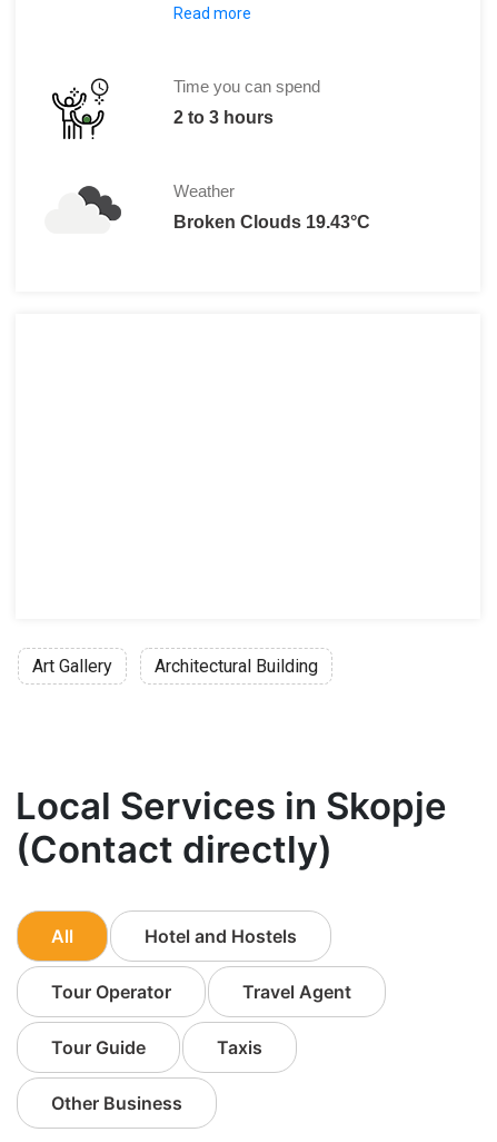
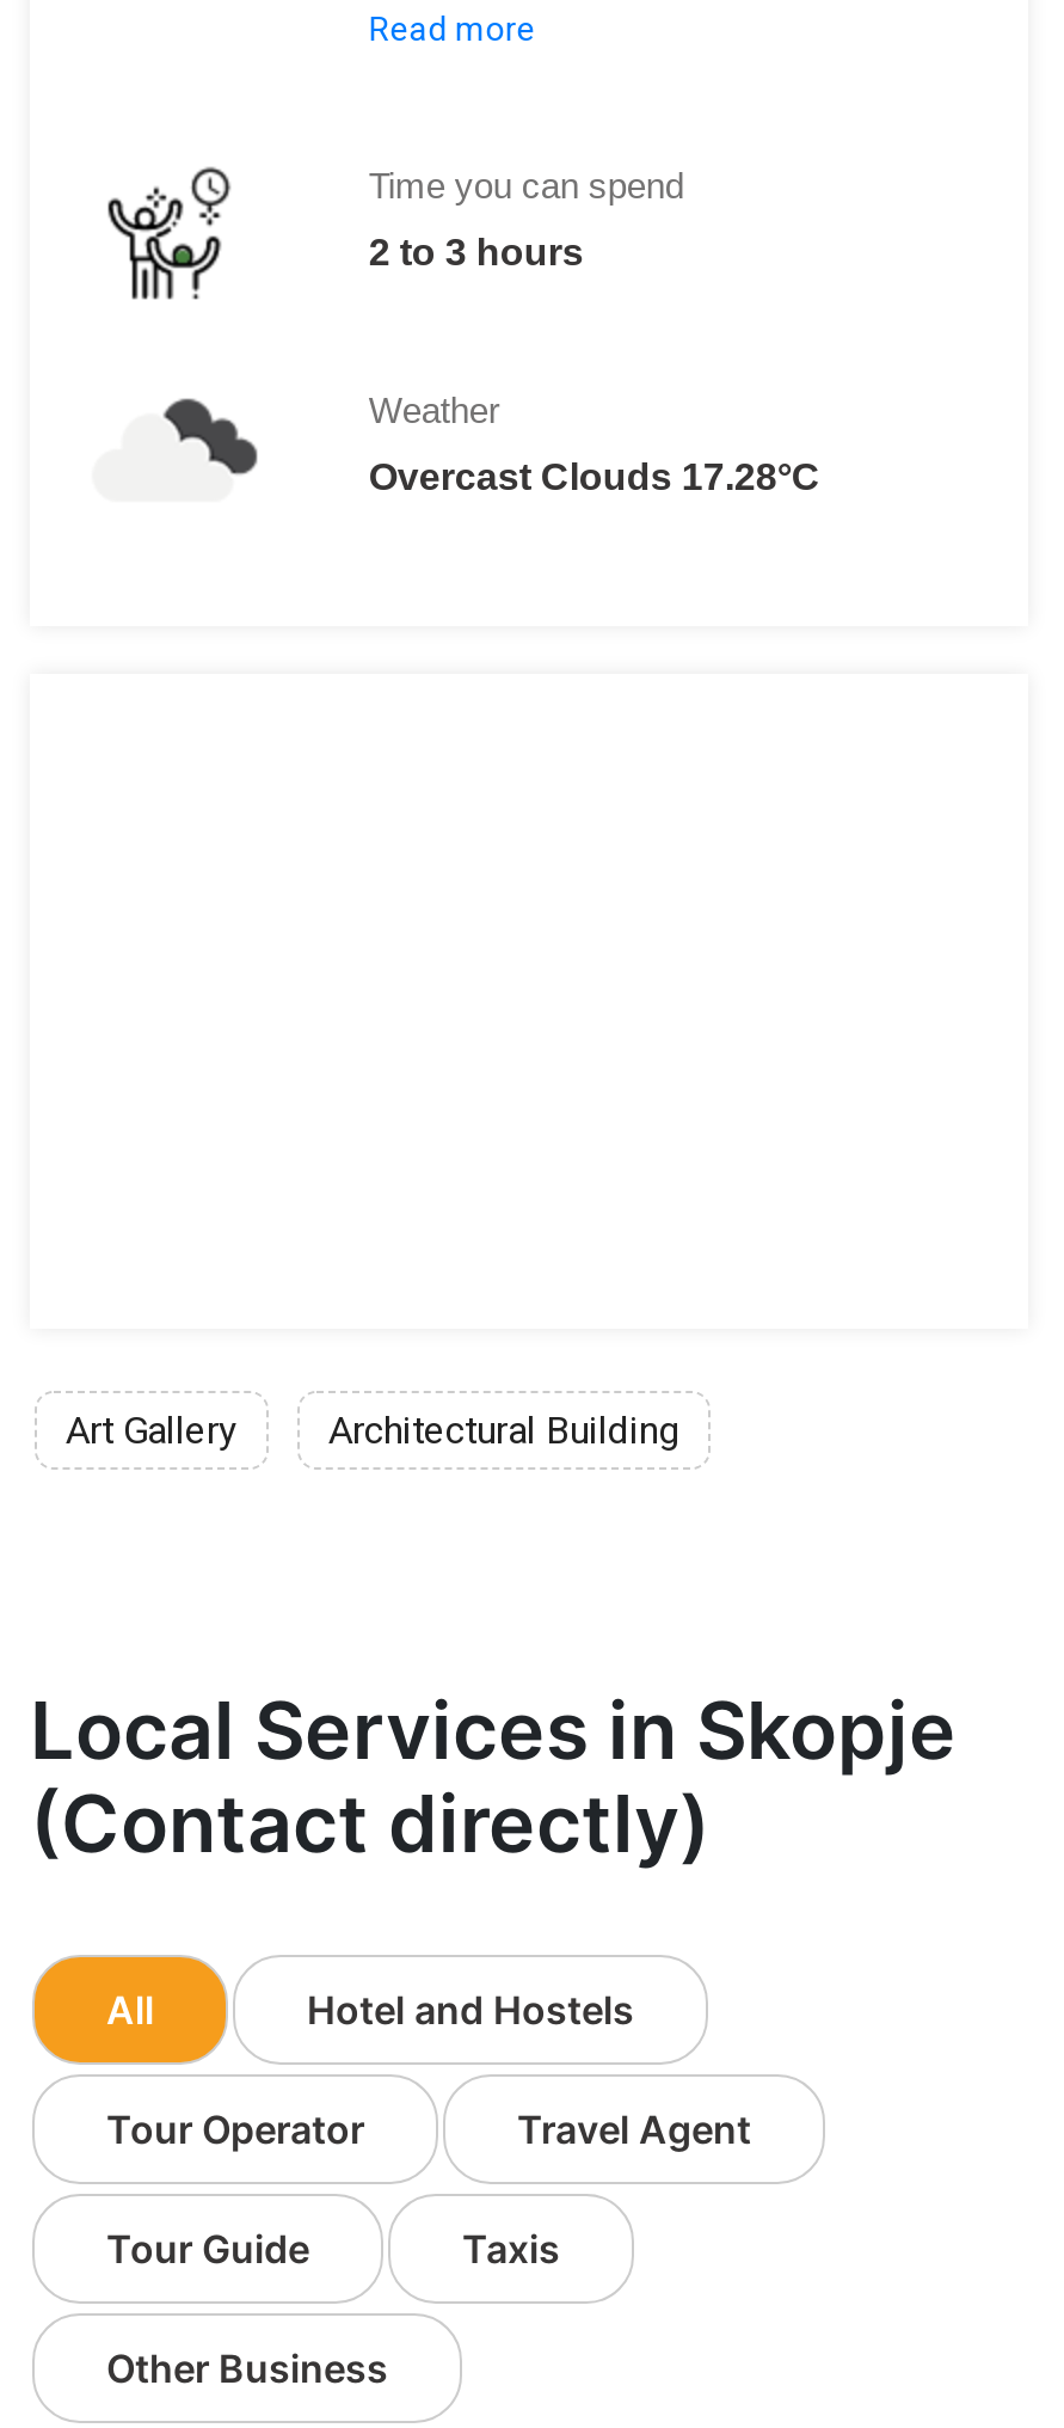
[173,212,370,231] Broken Clouds 19.43°C -> [369,456,820,497] Overcast Clouds 17.28°C

